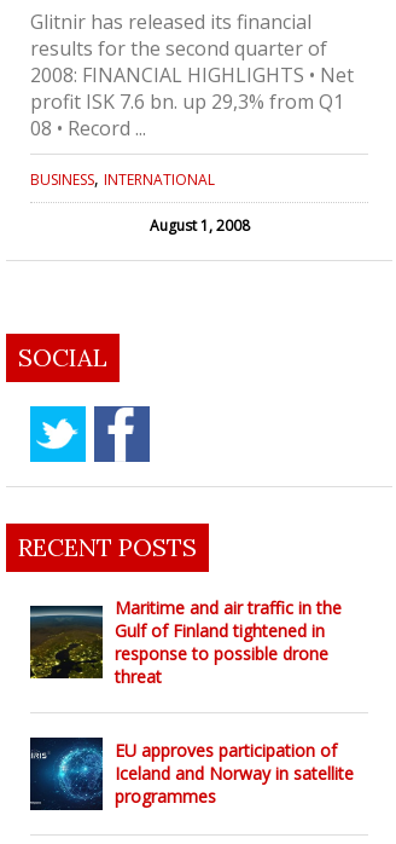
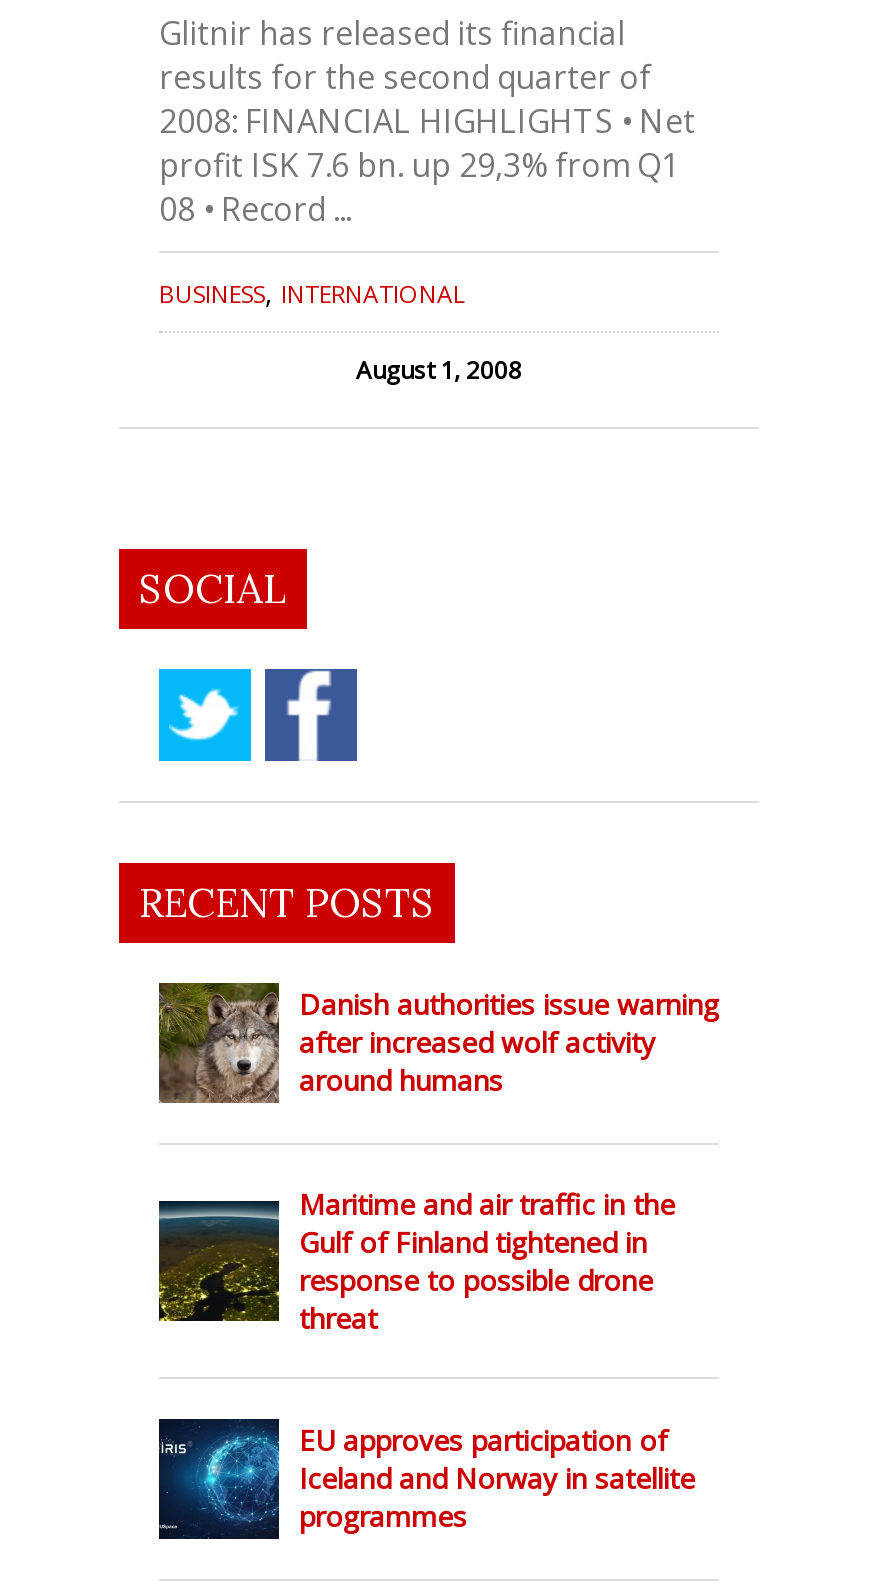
none -> [157,981,719,1119] [image] | Danish authorities issue warning | after increased wolf activity | around humans

